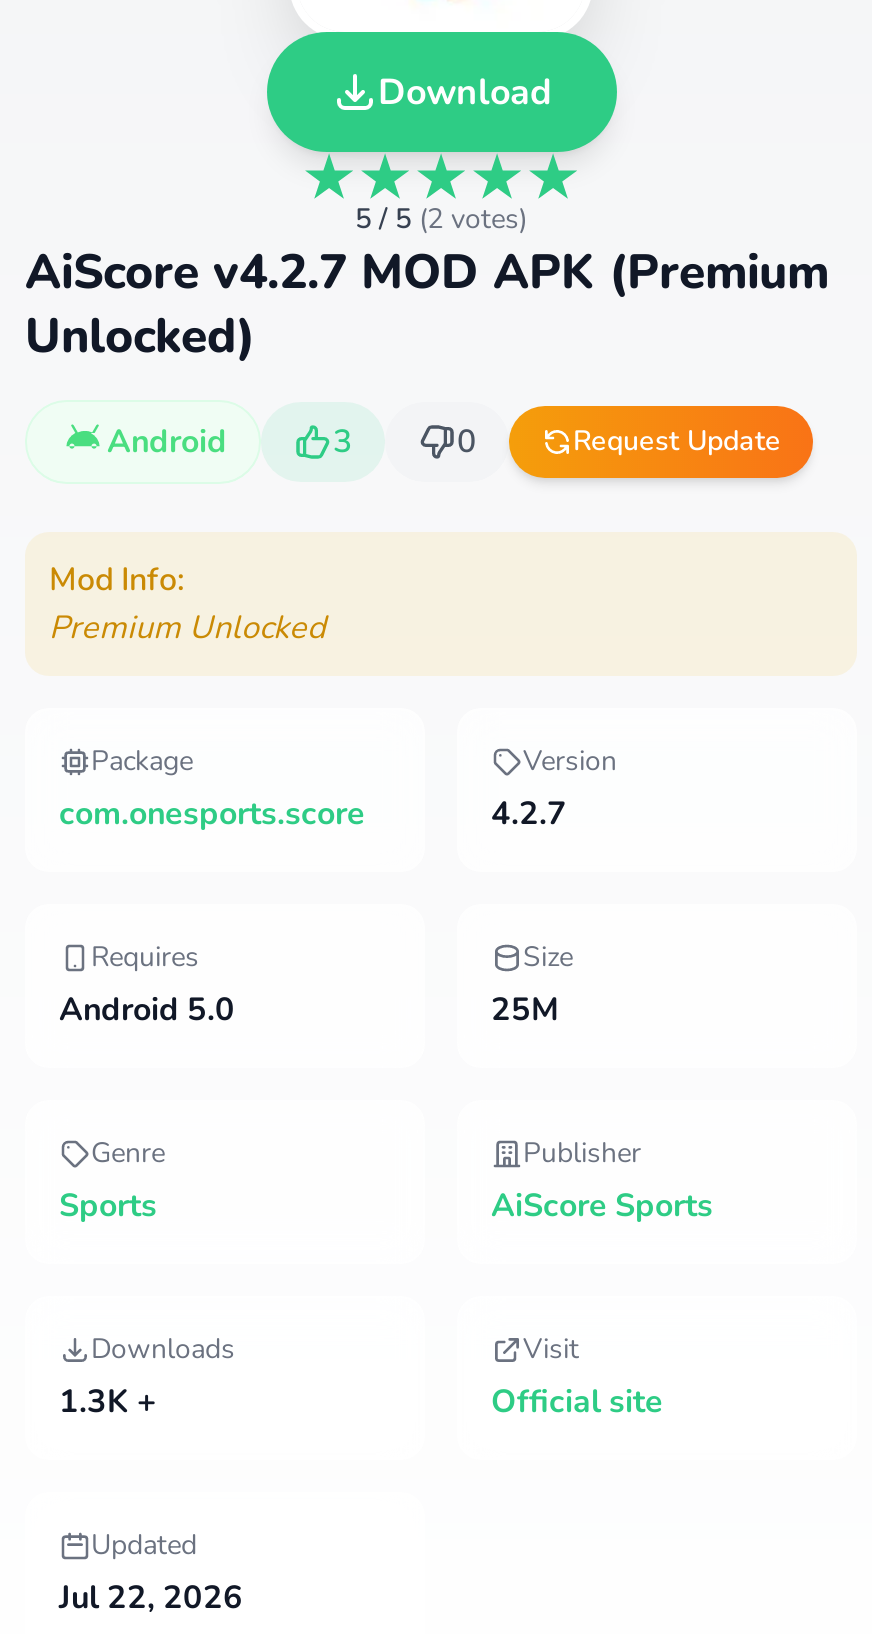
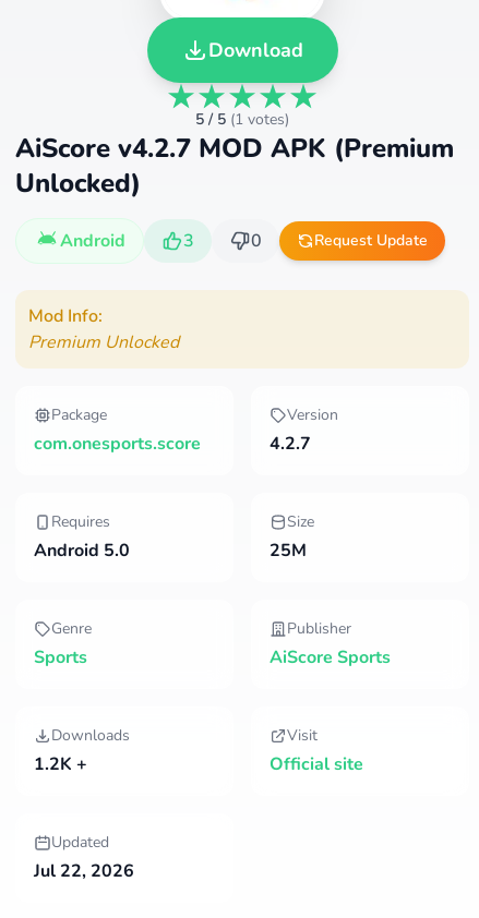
[355,200,527,238] 5 / 5 (2 votes) -> [195,109,289,130] 5 / 5 (1 votes)
[59,1380,157,1424] 1.3K + -> [34,752,87,776] 1.2K +

